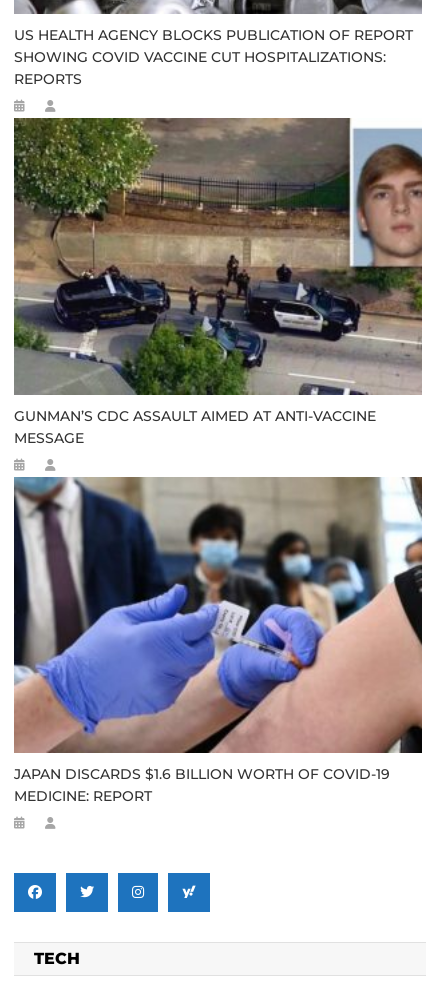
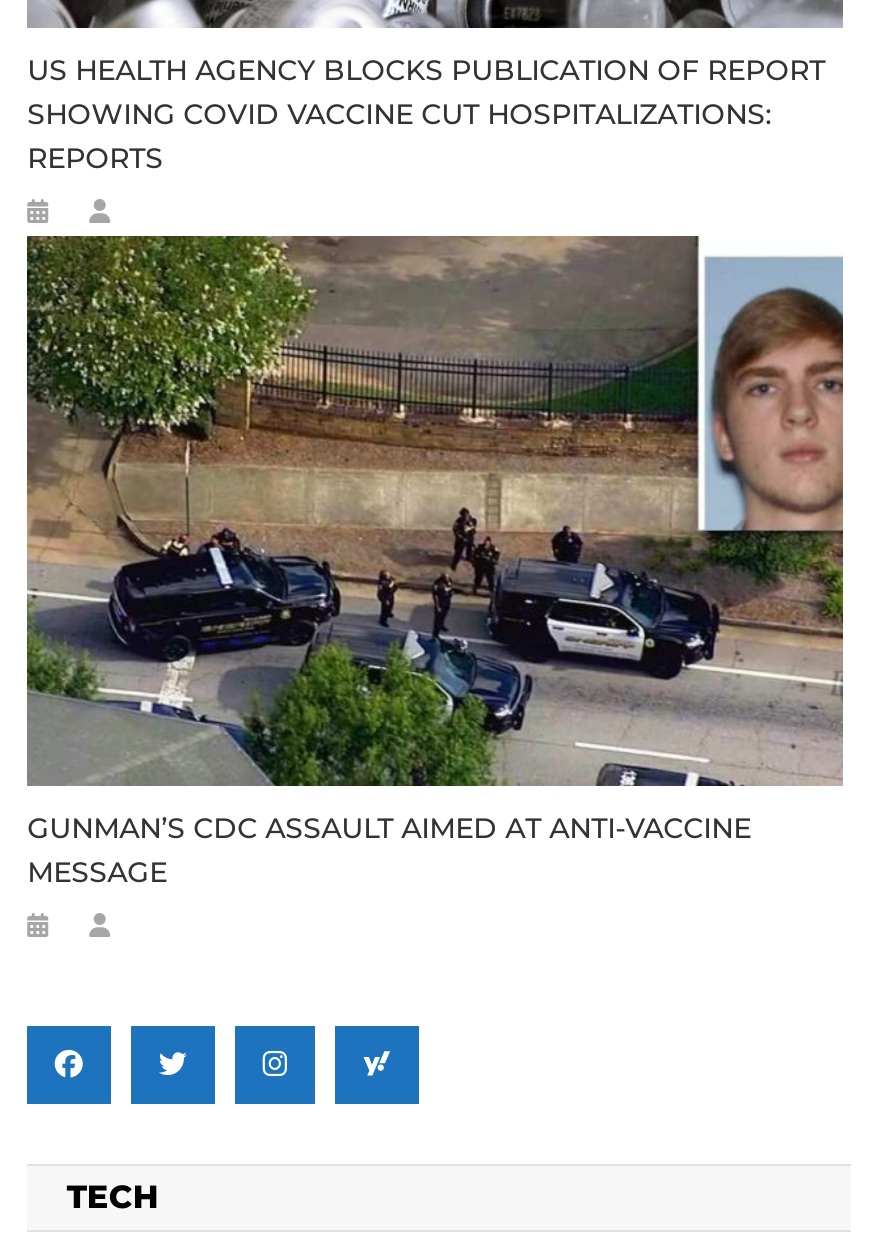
[13,476,423,805] [image] | JAPAN DISCARDS $1.6 BILLION WORTH OF COVID-19 | MEDICINE: REPORT -> none

